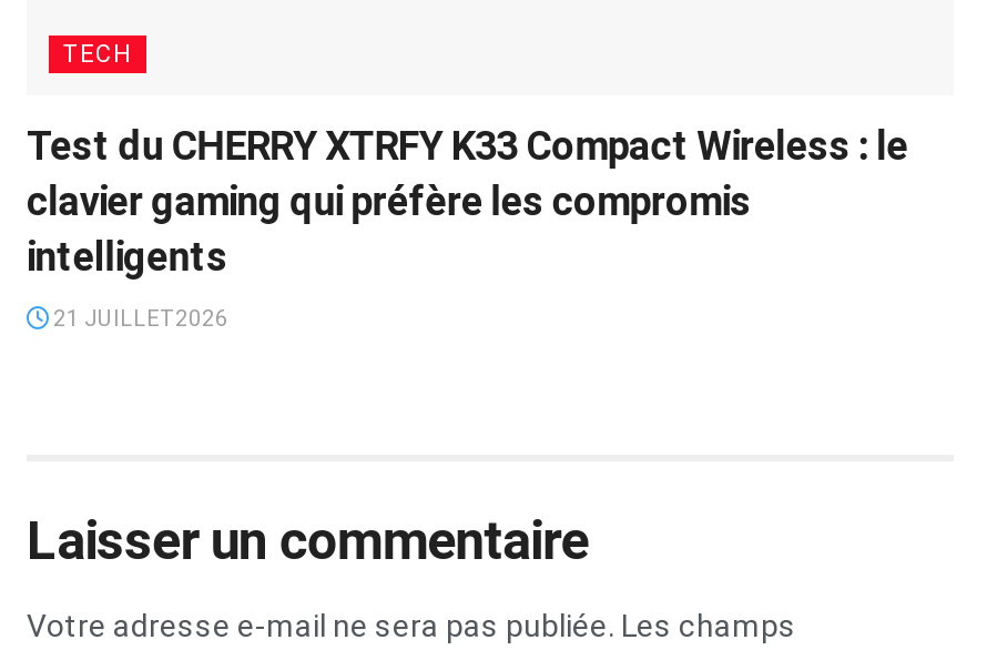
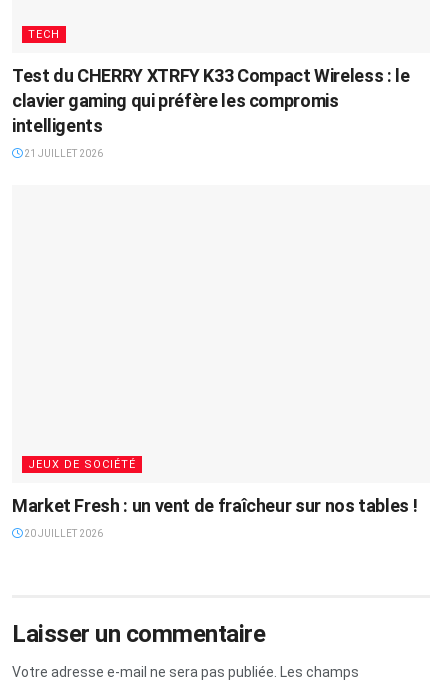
none -> [12,458,417,539] JEUX DE SOCIÉTÉ | Market Fresh : un vent de fraîcheur sur nos tables ! | 20 JUILLET 2026

